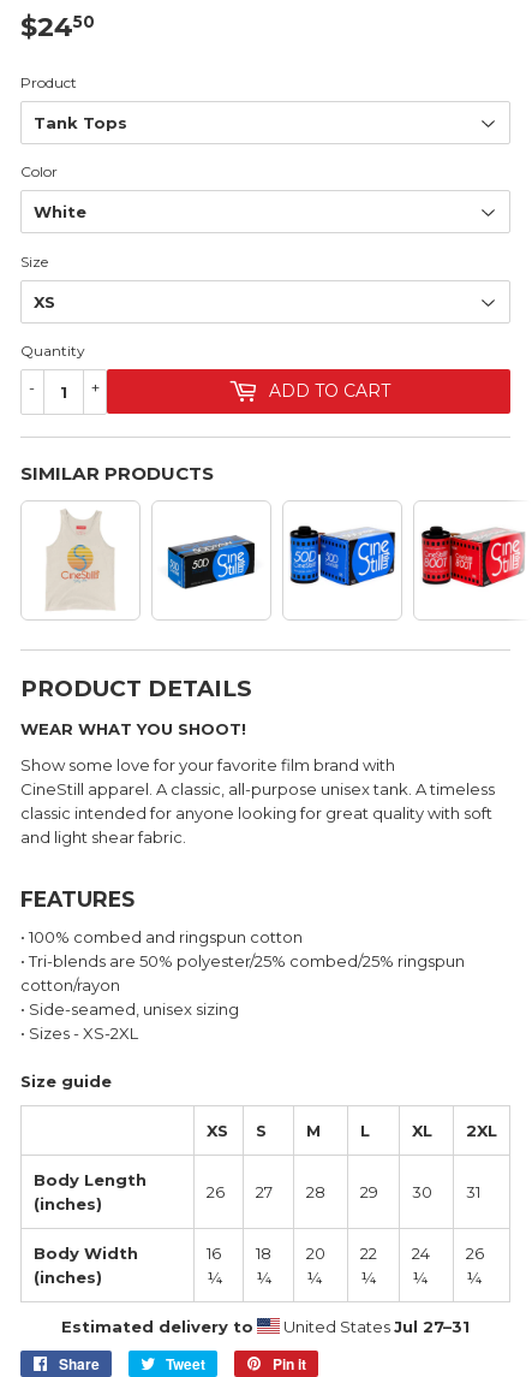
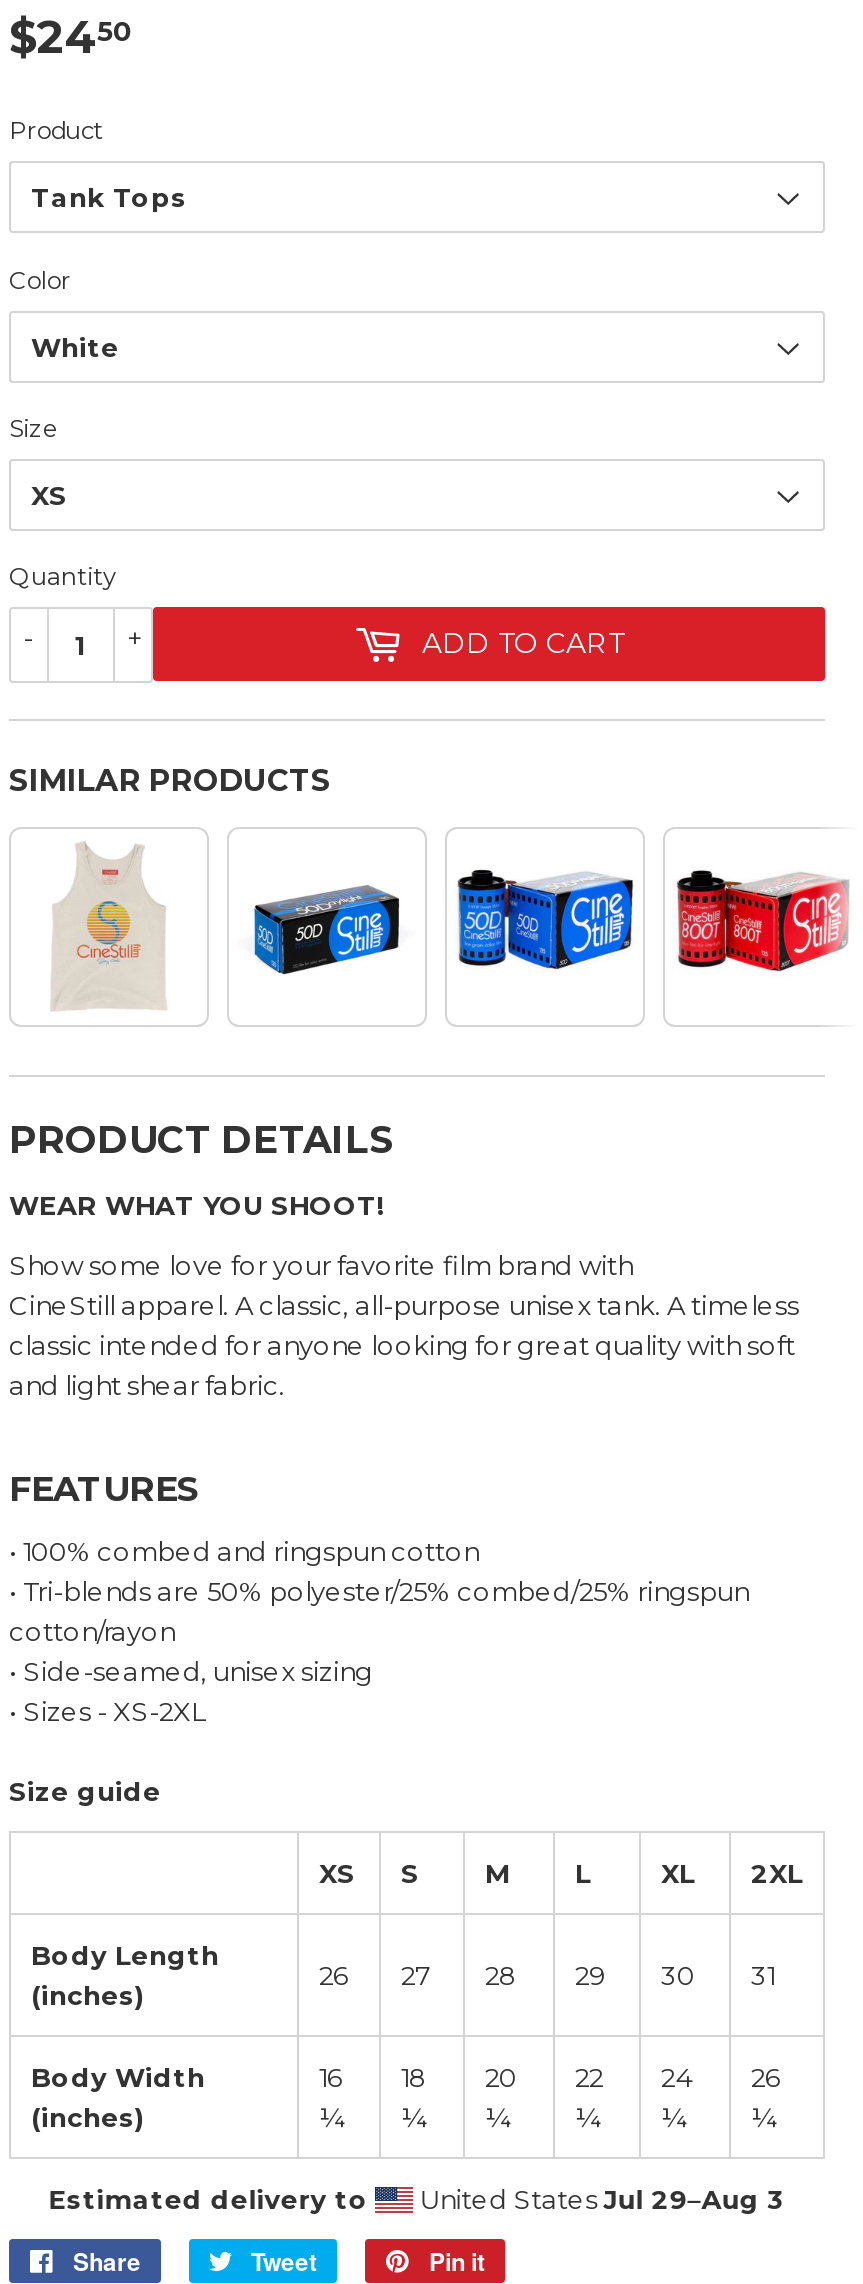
[280,1316,470,1336] United States Jul 27–31 -> [413,2183,785,2215] United States Jul 29–Aug 3

